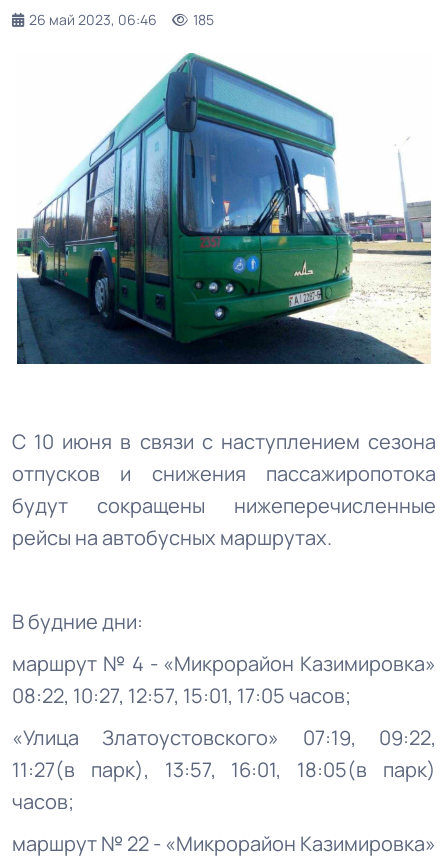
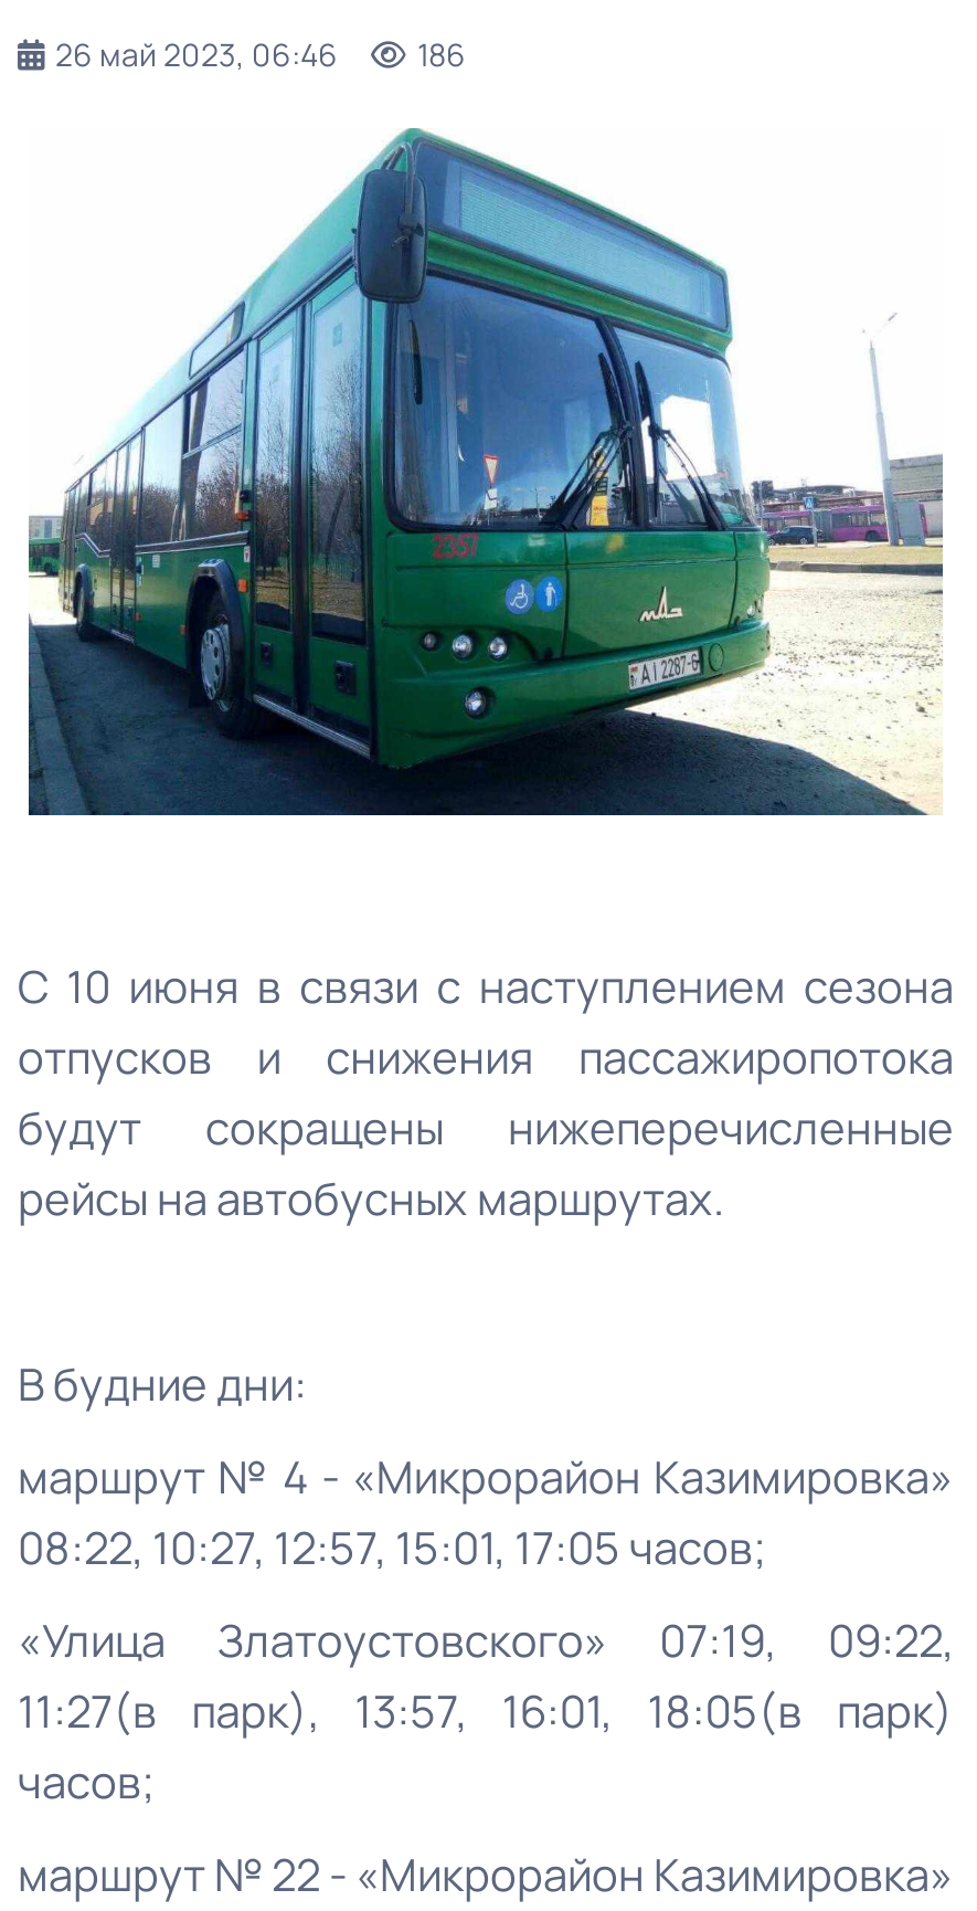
[29,10,214,29] 26 май 2023, 06:46 185 -> [55,33,466,75] 26 май 2023, 06:46 186

